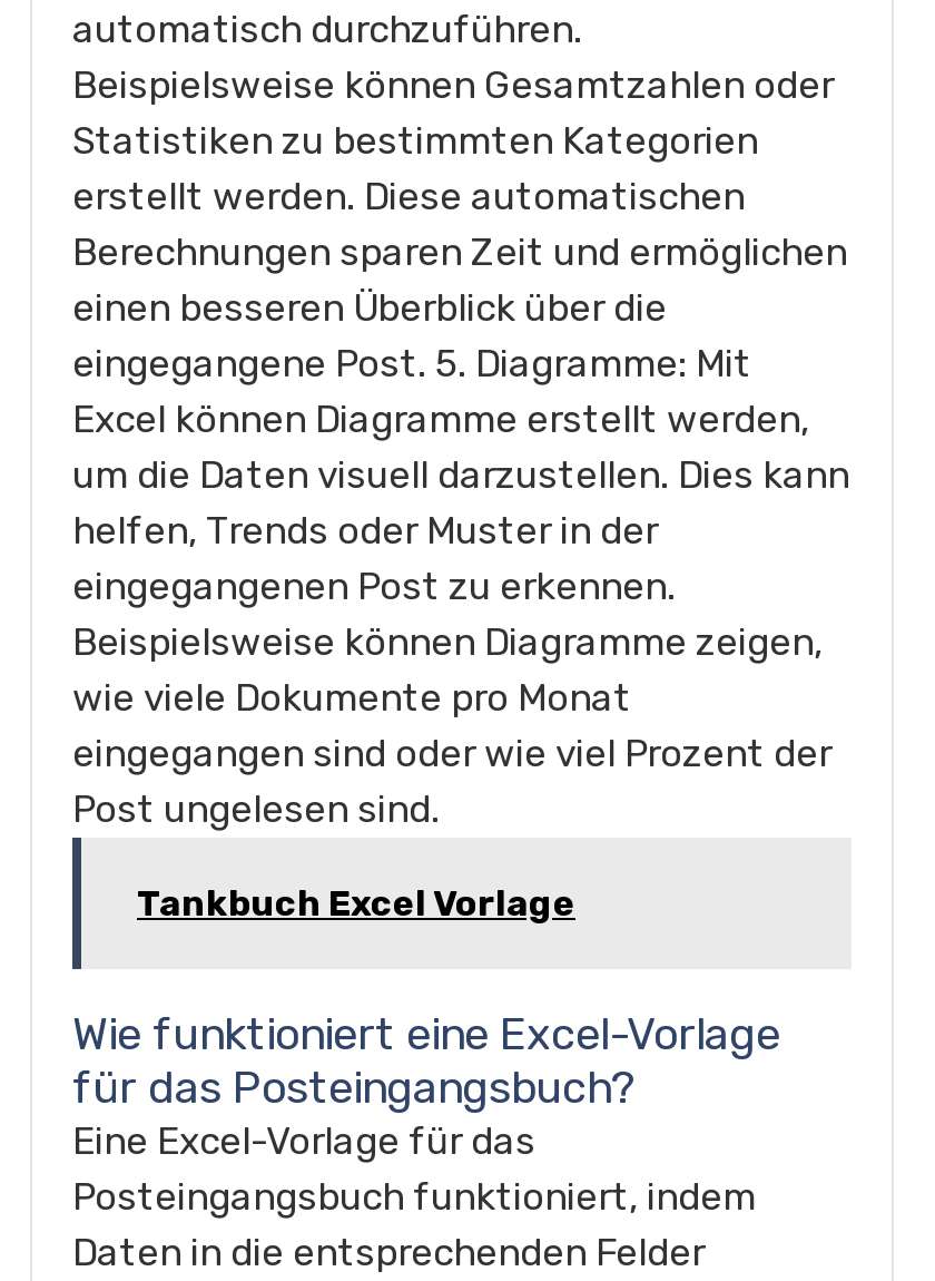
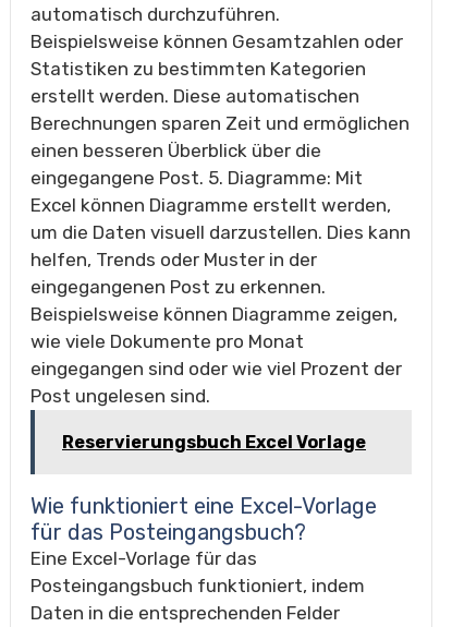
[137,882,575,925] Tankbuch Excel Vorlage -> [62,432,366,453] Reservierungsbuch Excel Vorlage

